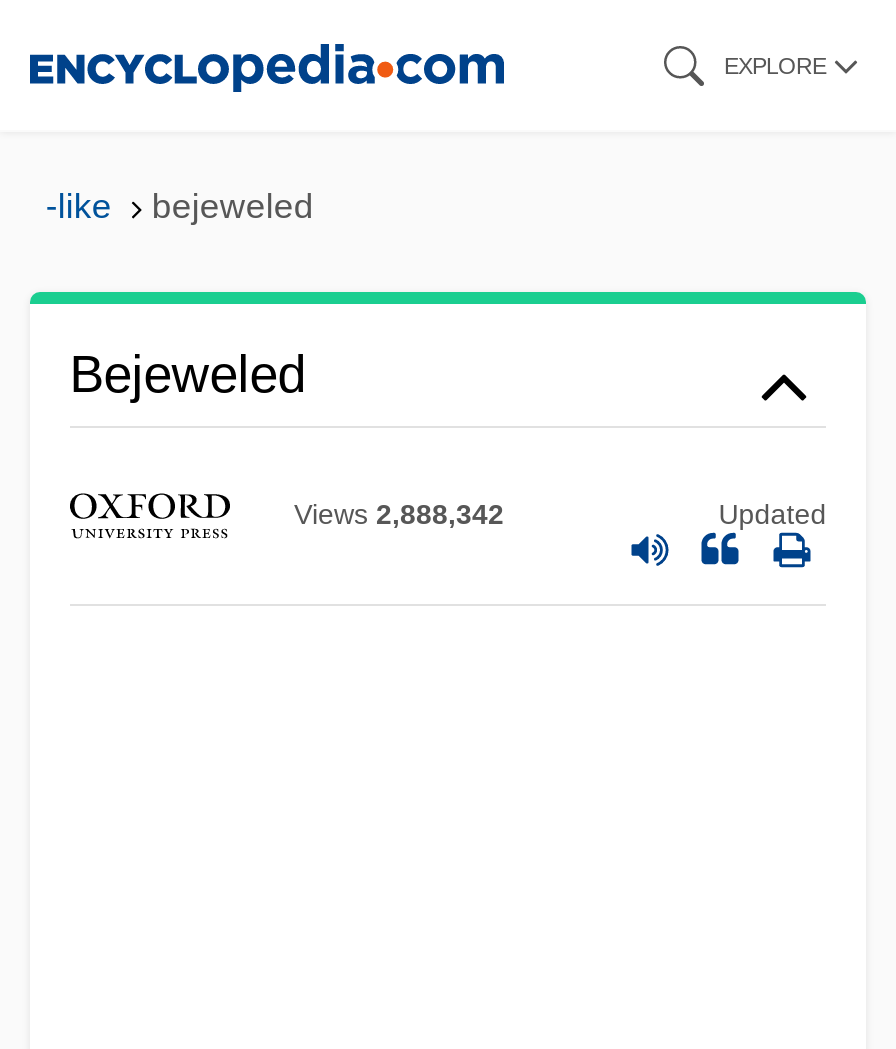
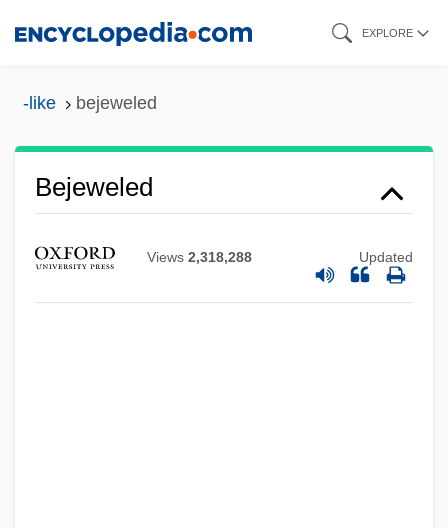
[294,499,504,531] Views 2,888,342 -> [147,249,252,265] Views 2,318,288

